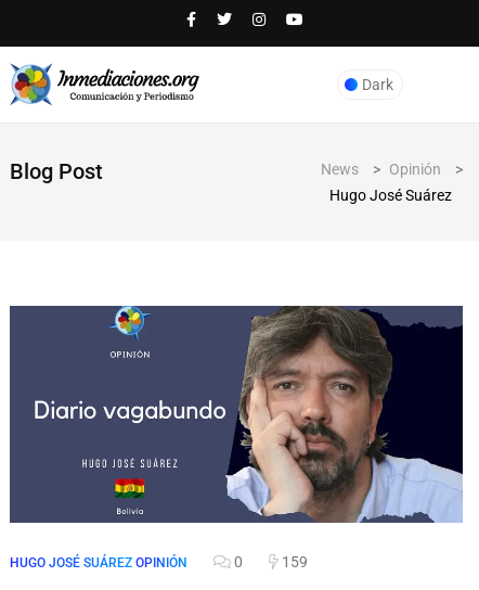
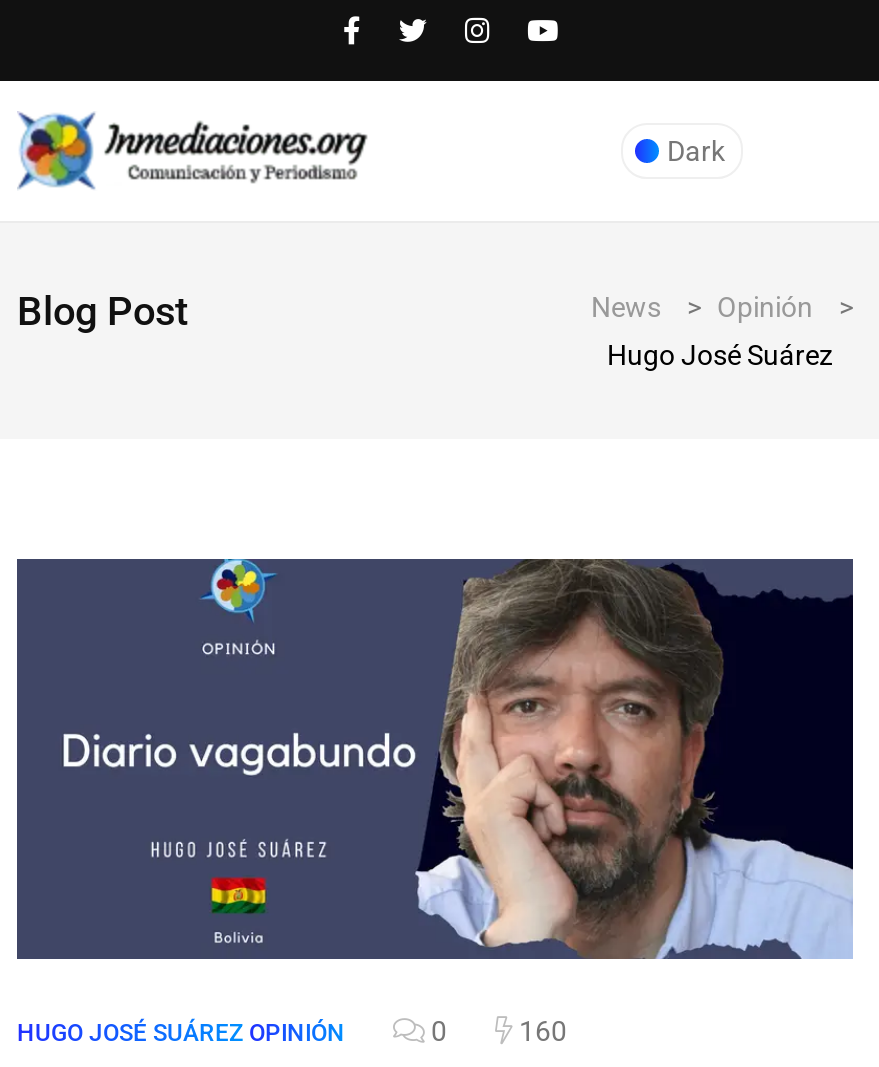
[279,553,308,570] 159 -> [513,1015,567,1047] 160

